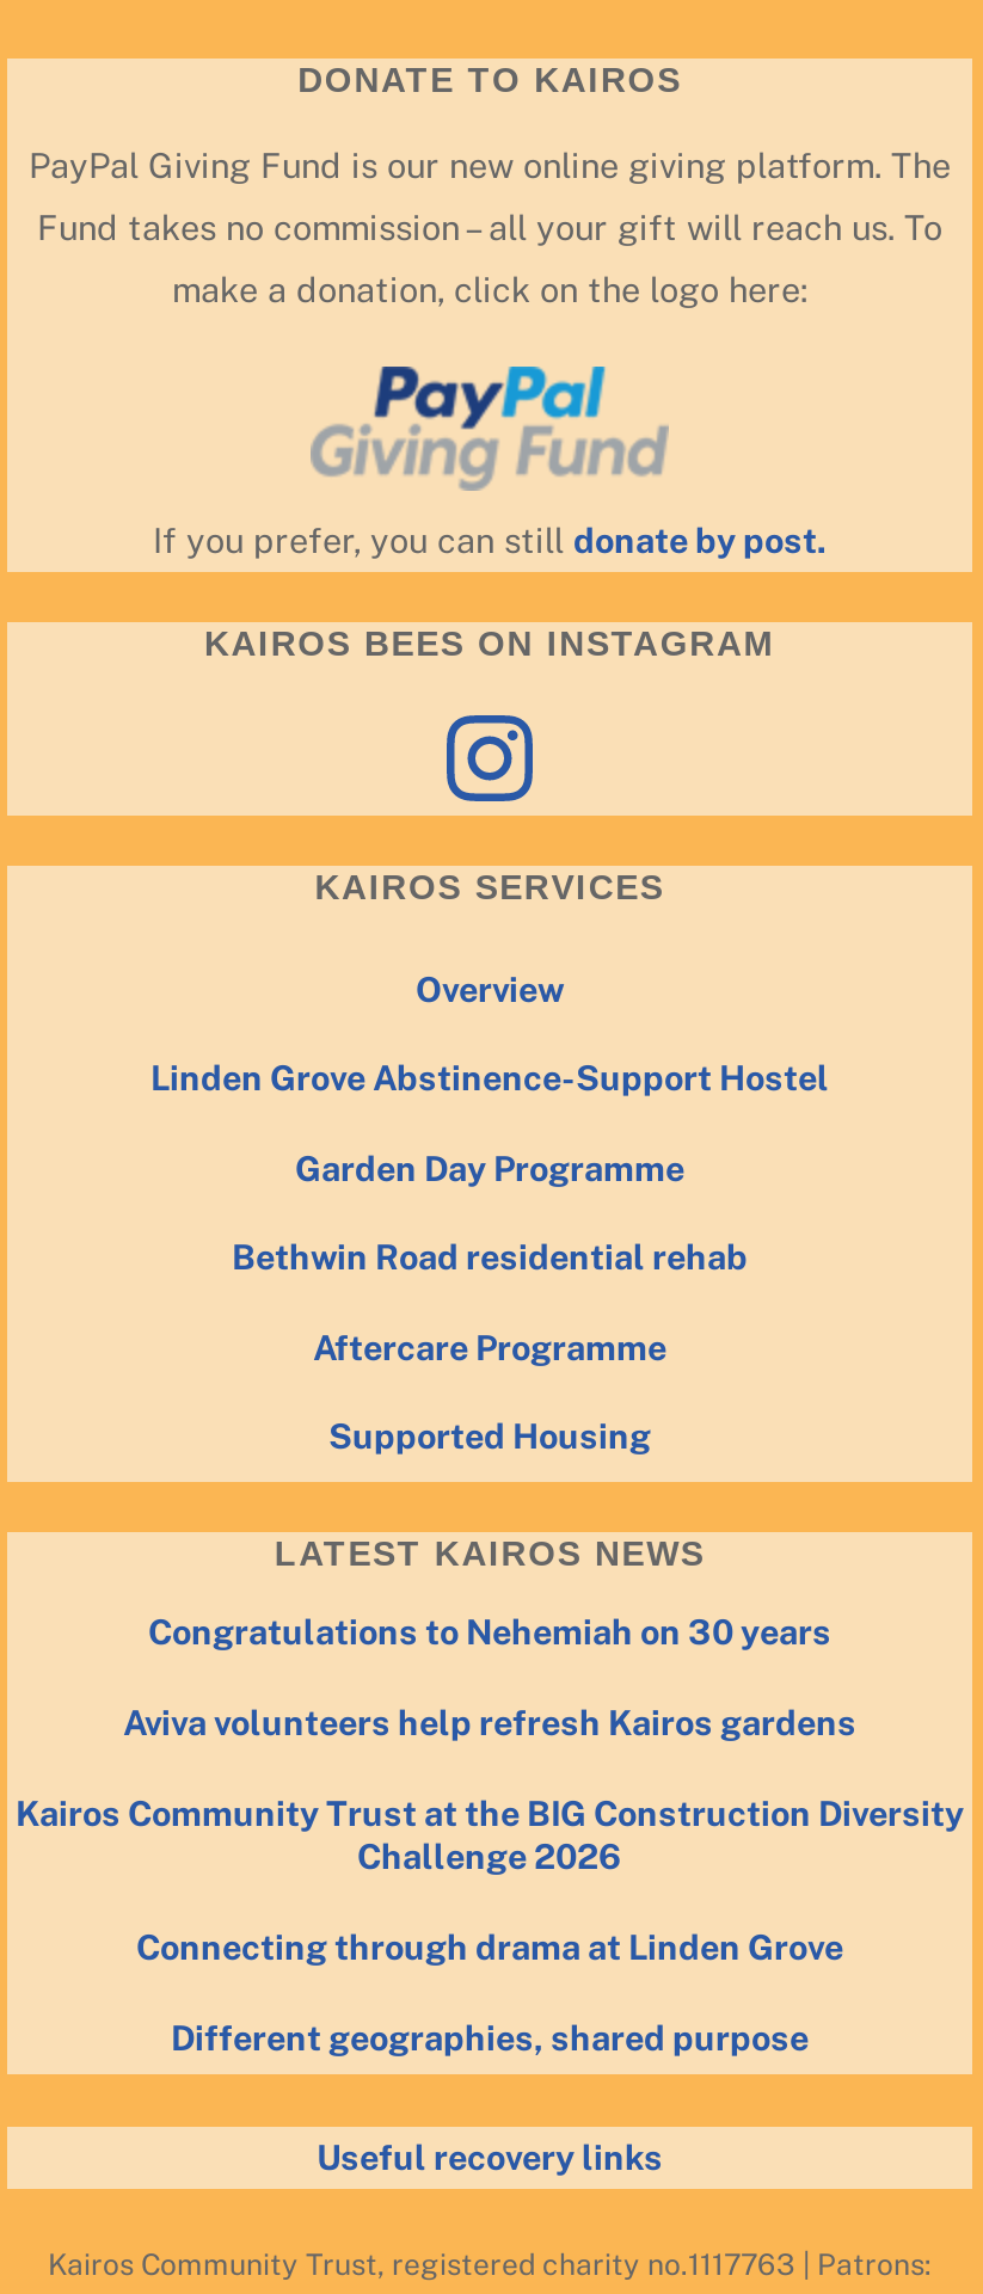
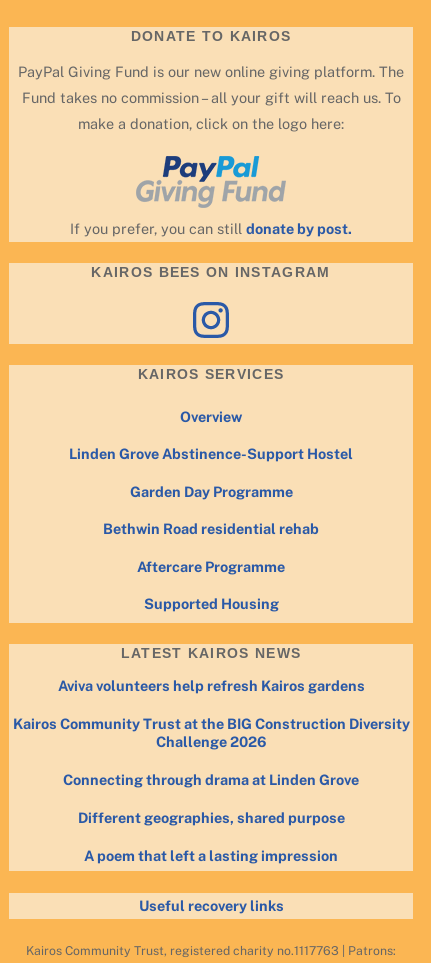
[148,1610,831,1651] Congratulations to Nehemiah on 30 years -> none
moved [16,1701,964,2059] -> [12,677,409,826]: Aviva volunteers help refresh Kairos gardens | Kairos Community Trust at the BIG Construction Diversity | Challenge 2026 | Connecting through drama at Linden Grove | Different geographies, shared purpose
none -> [84,847,338,864] A poem that left a lasting impression

